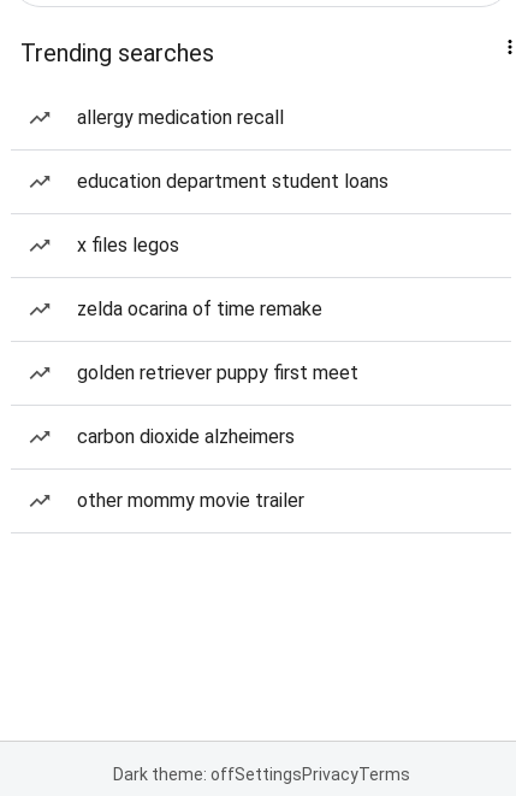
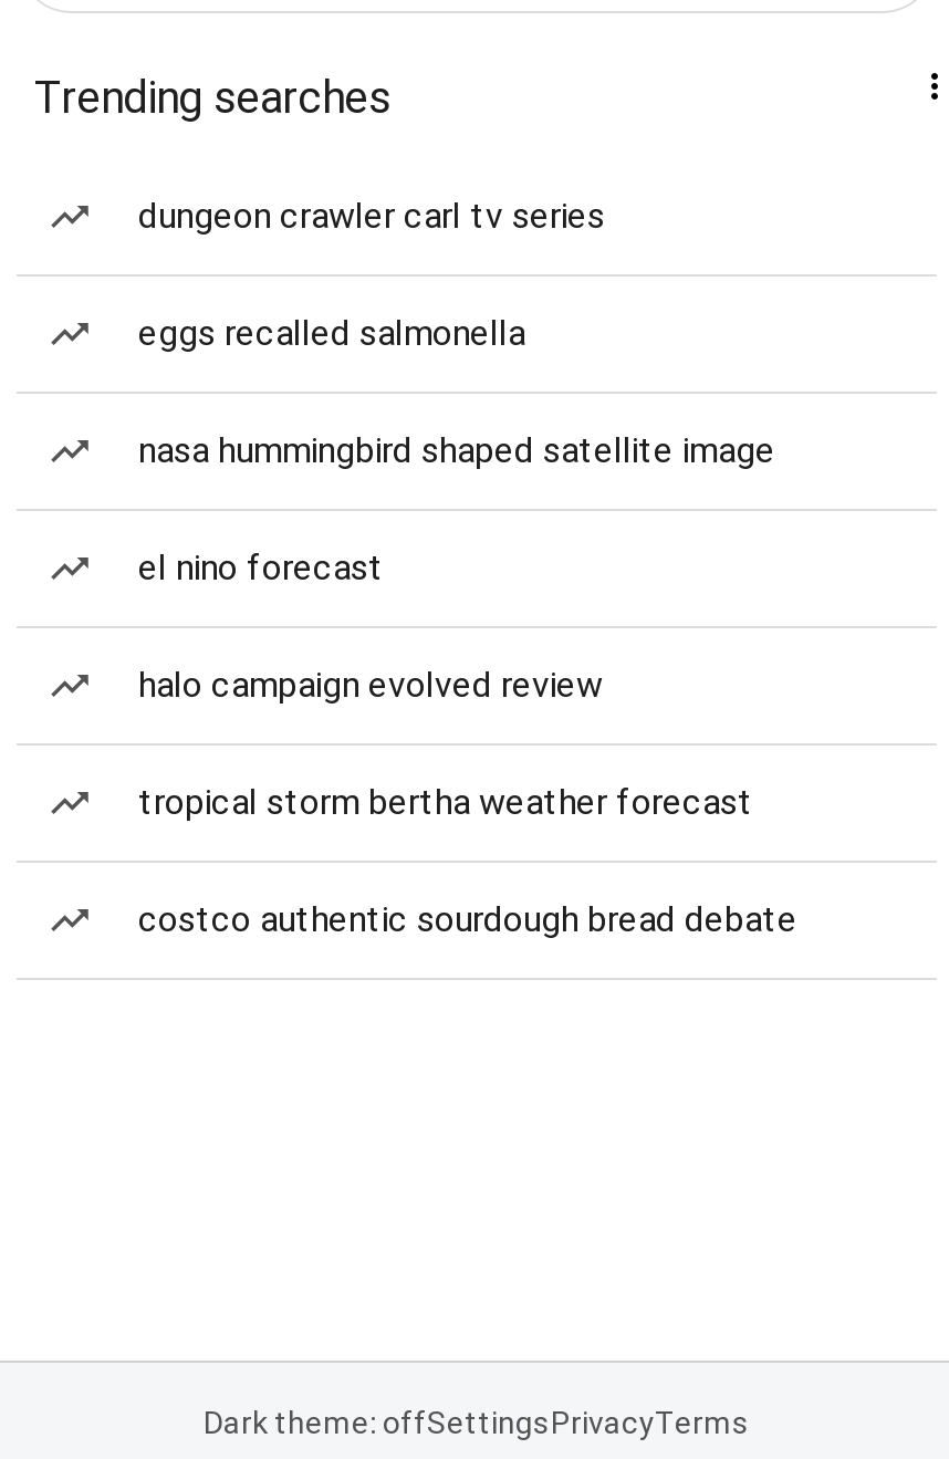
[77,106,284,129] allergy medication recall -> [138,195,605,237] dungeon crawler carl tv series
[77,170,389,193] education department student loans -> [138,312,525,354] eggs recalled salmonella
[77,234,179,257] x files legos -> [138,429,775,471] nasa hummingbird shaped satellite image
[77,297,322,320] zelda ocarina of time remake -> [138,546,384,588] el nino forecast
[77,361,358,384] golden retriever puppy first meet -> [138,664,603,706] halo campaign evolved review
[77,425,295,448] carbon dioxide alzheimers -> [138,781,753,823] tropical storm bertha weather forecast
[77,489,304,512] other mommy movie trailer -> [138,898,797,940] costco authentic sourdough bread debate

